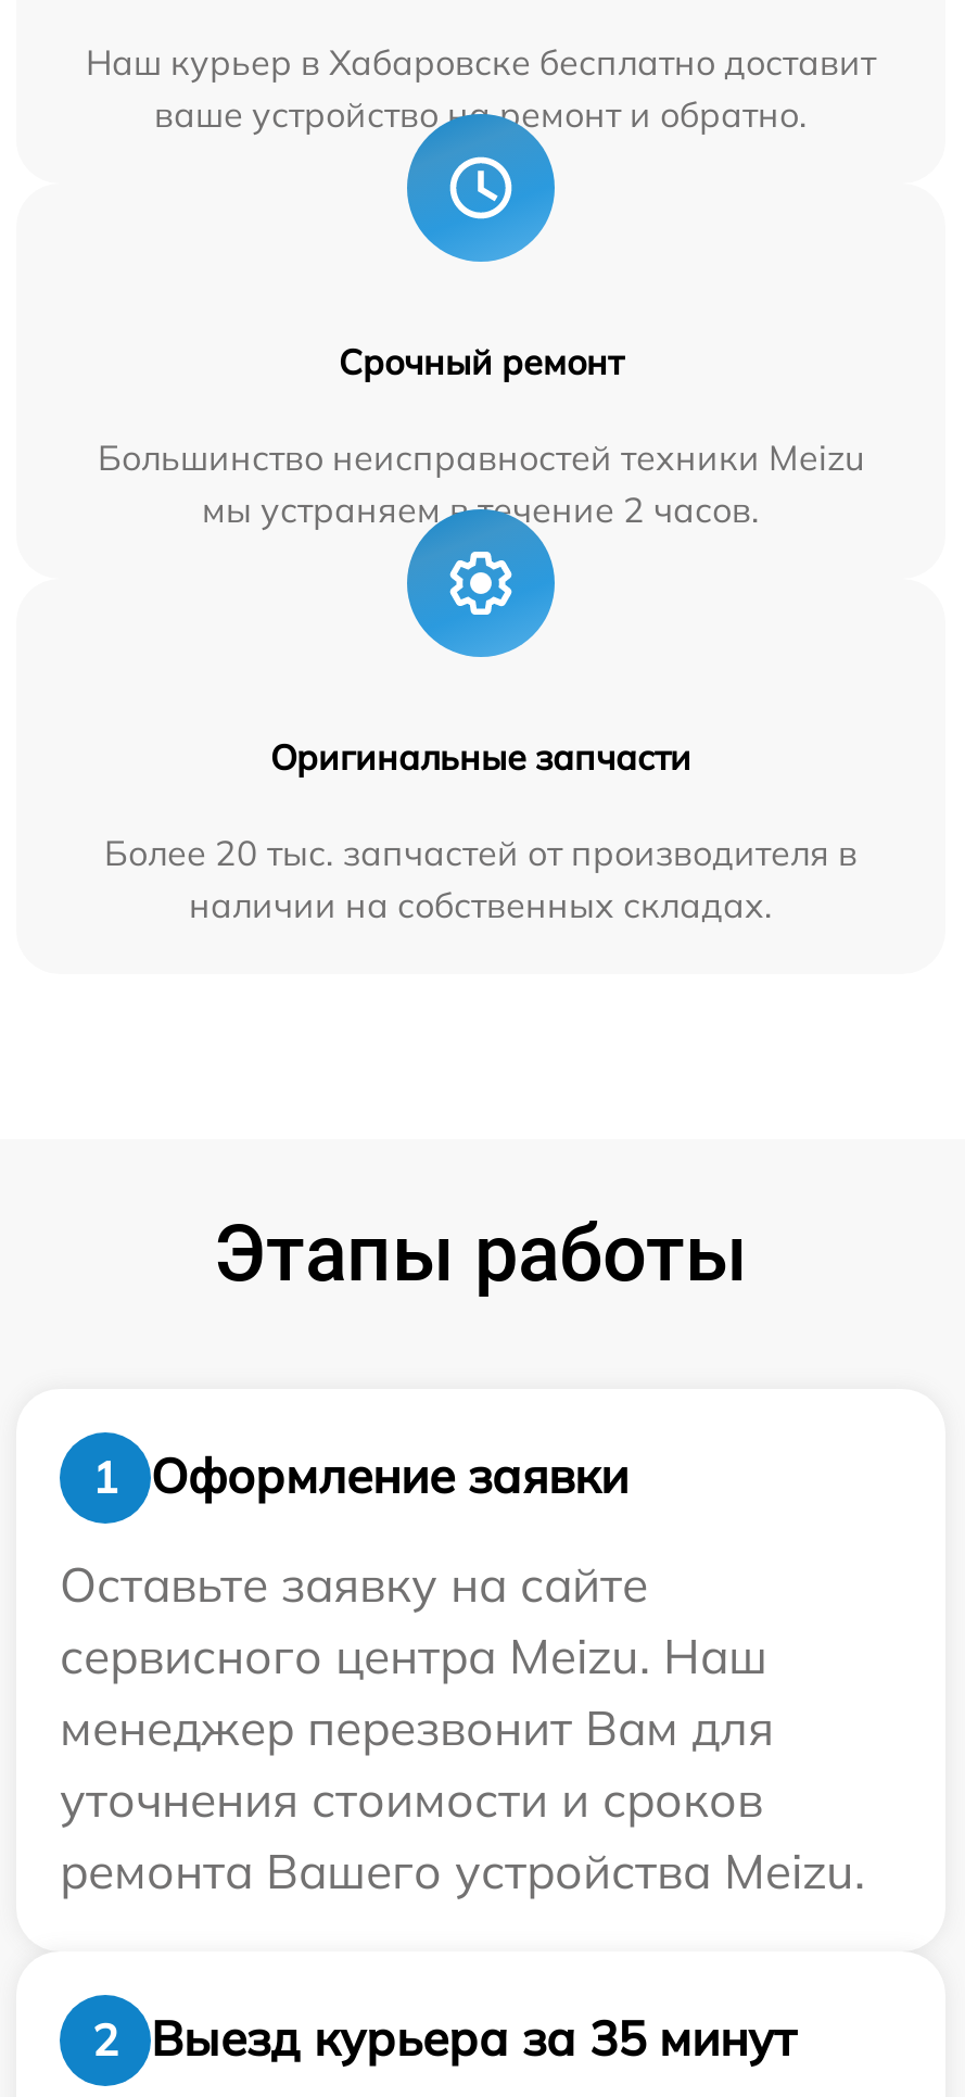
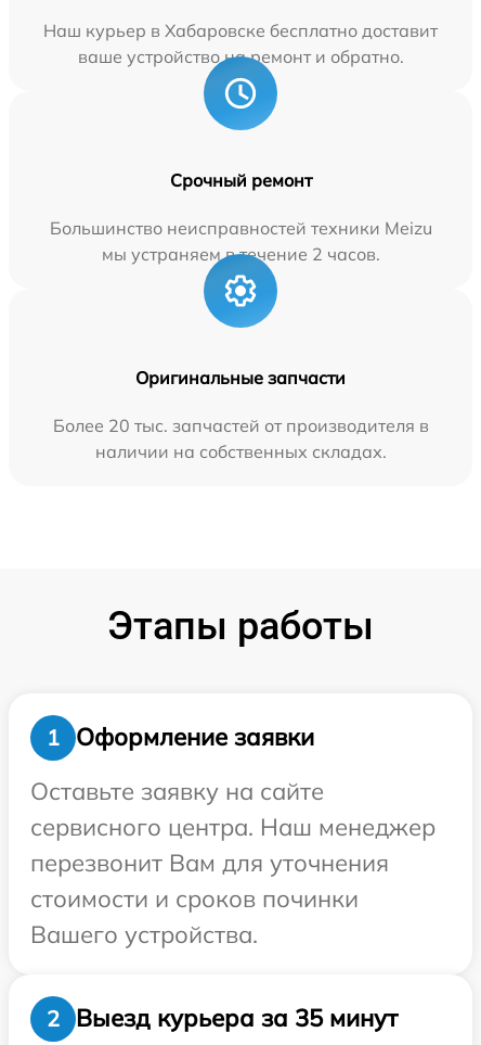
[60,1625,865,1901] сервисного центра Meizu. Наш | менеджер перезвонит Вам для | уточнения стоимости и сроков | ремонта Вашего устройства Meizu. -> [30,811,435,949] сервисного центра. Наш менеджер | перезвонит Вам для уточнения | стоимости и сроков починки | Вашего устройства.

